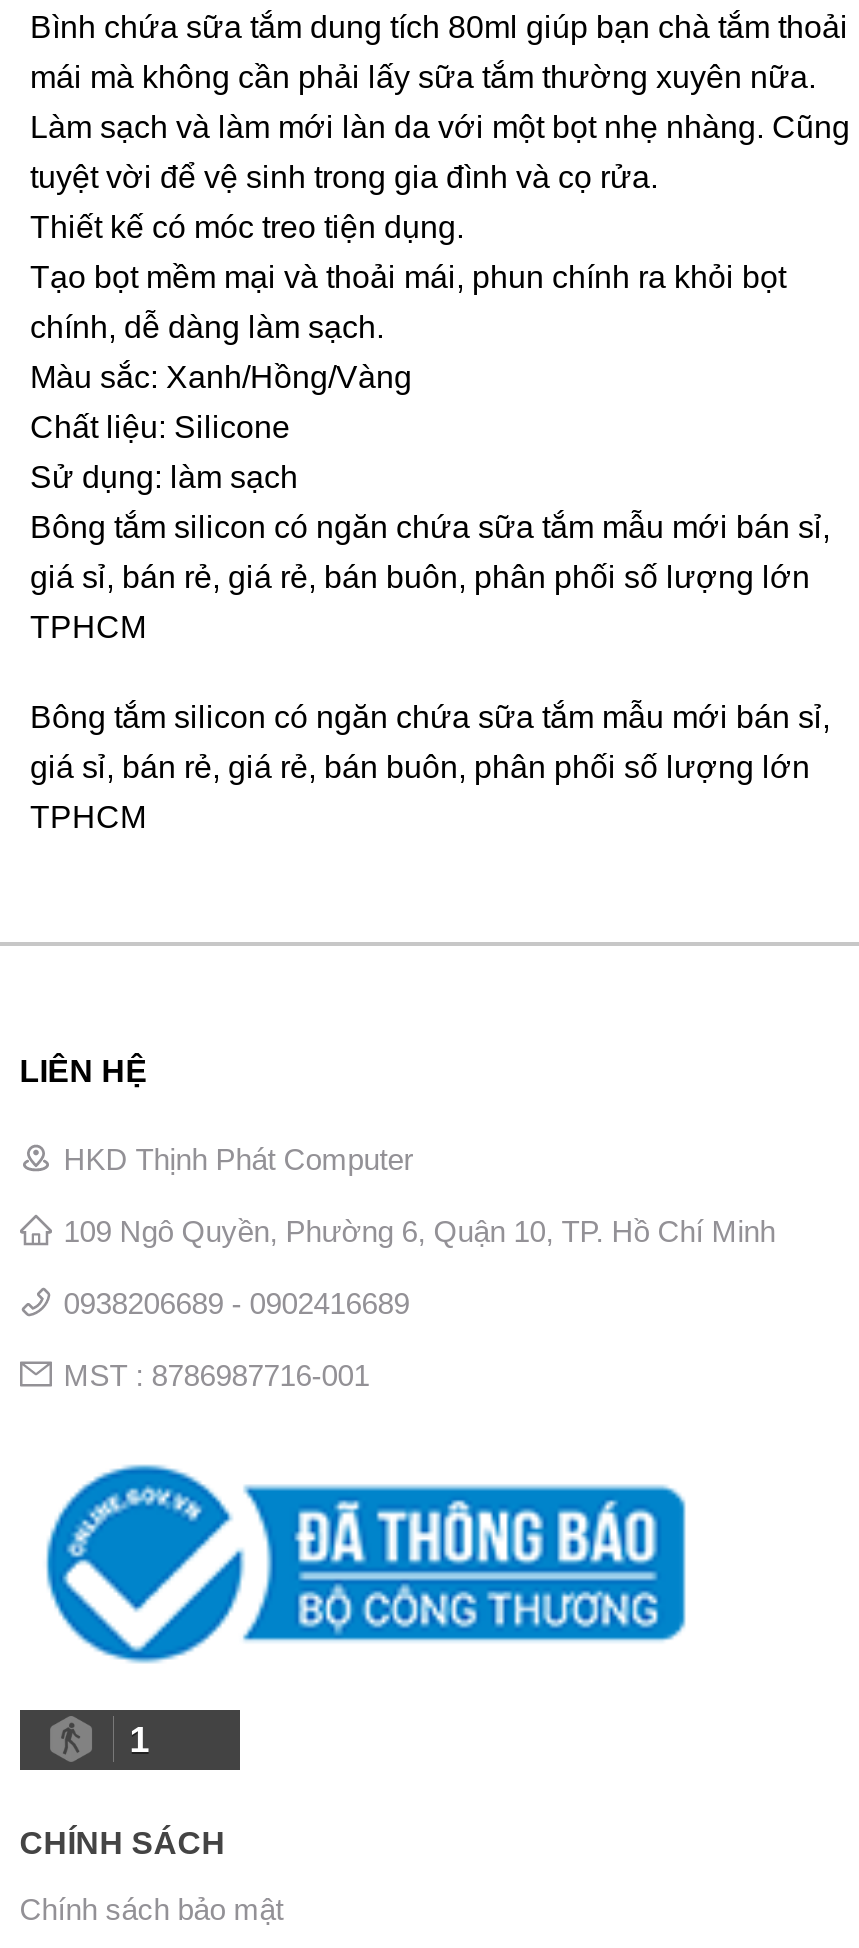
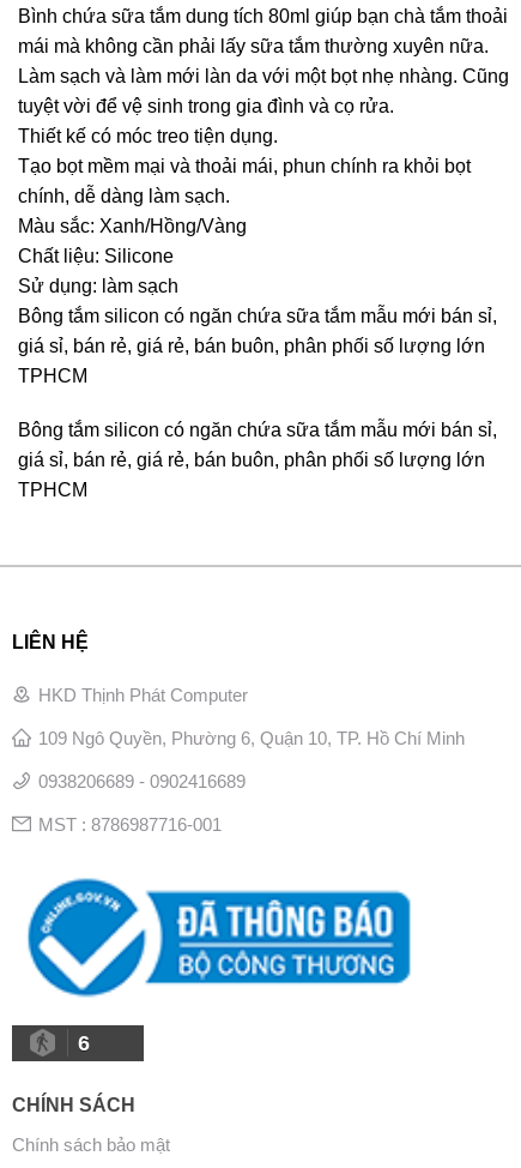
[130,1720,146,1760] 1 -> [78,1032,87,1056] 6

